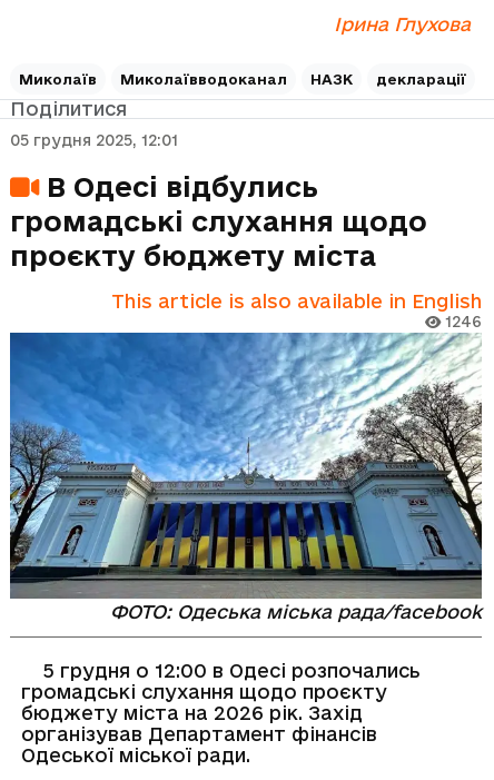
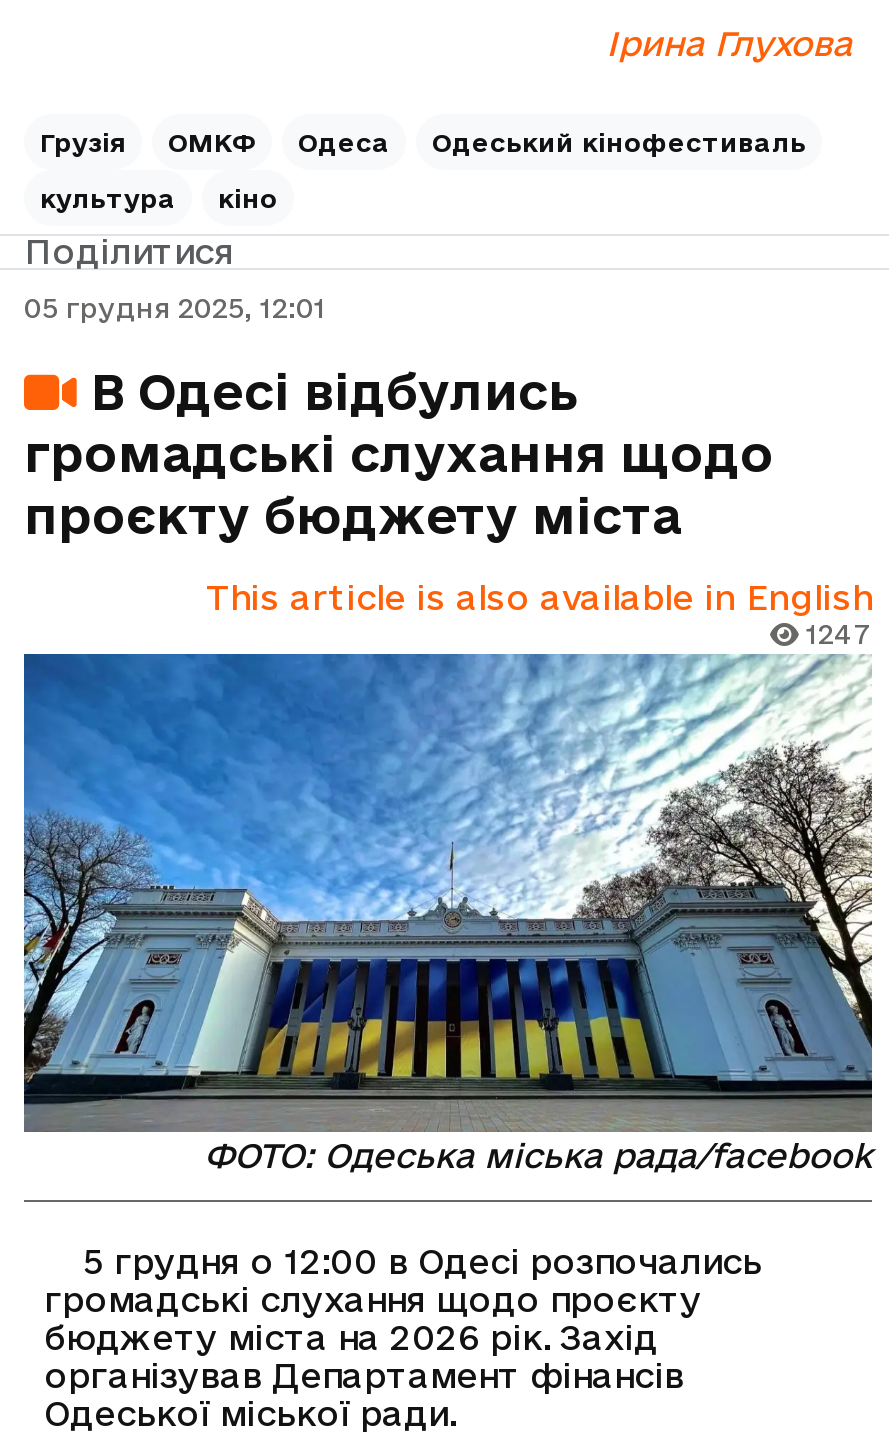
[19,71,466,87] Миколаїв | Миколаївводоканал | НАЗК | декларації -> [40,128,806,212] Грузія | ОМКФ | Одеса | Одеський кінофестиваль | культура | кіно
[441,313,482,331] 1246 -> [798,618,872,650] 1247

